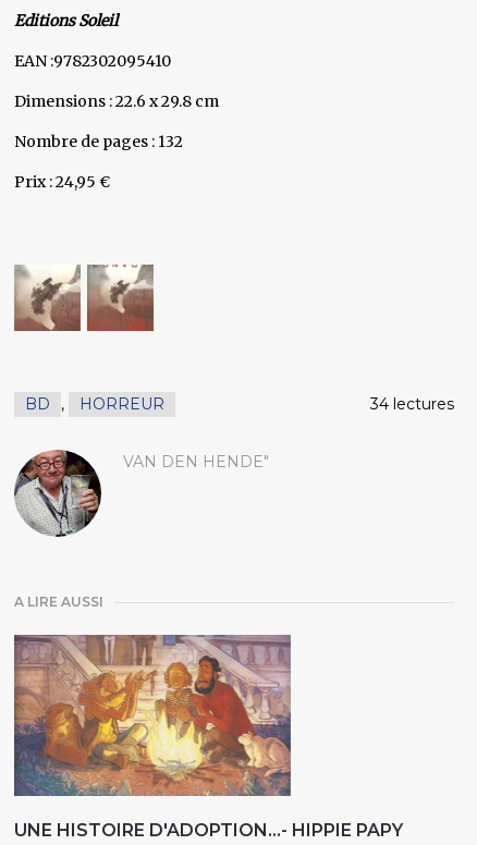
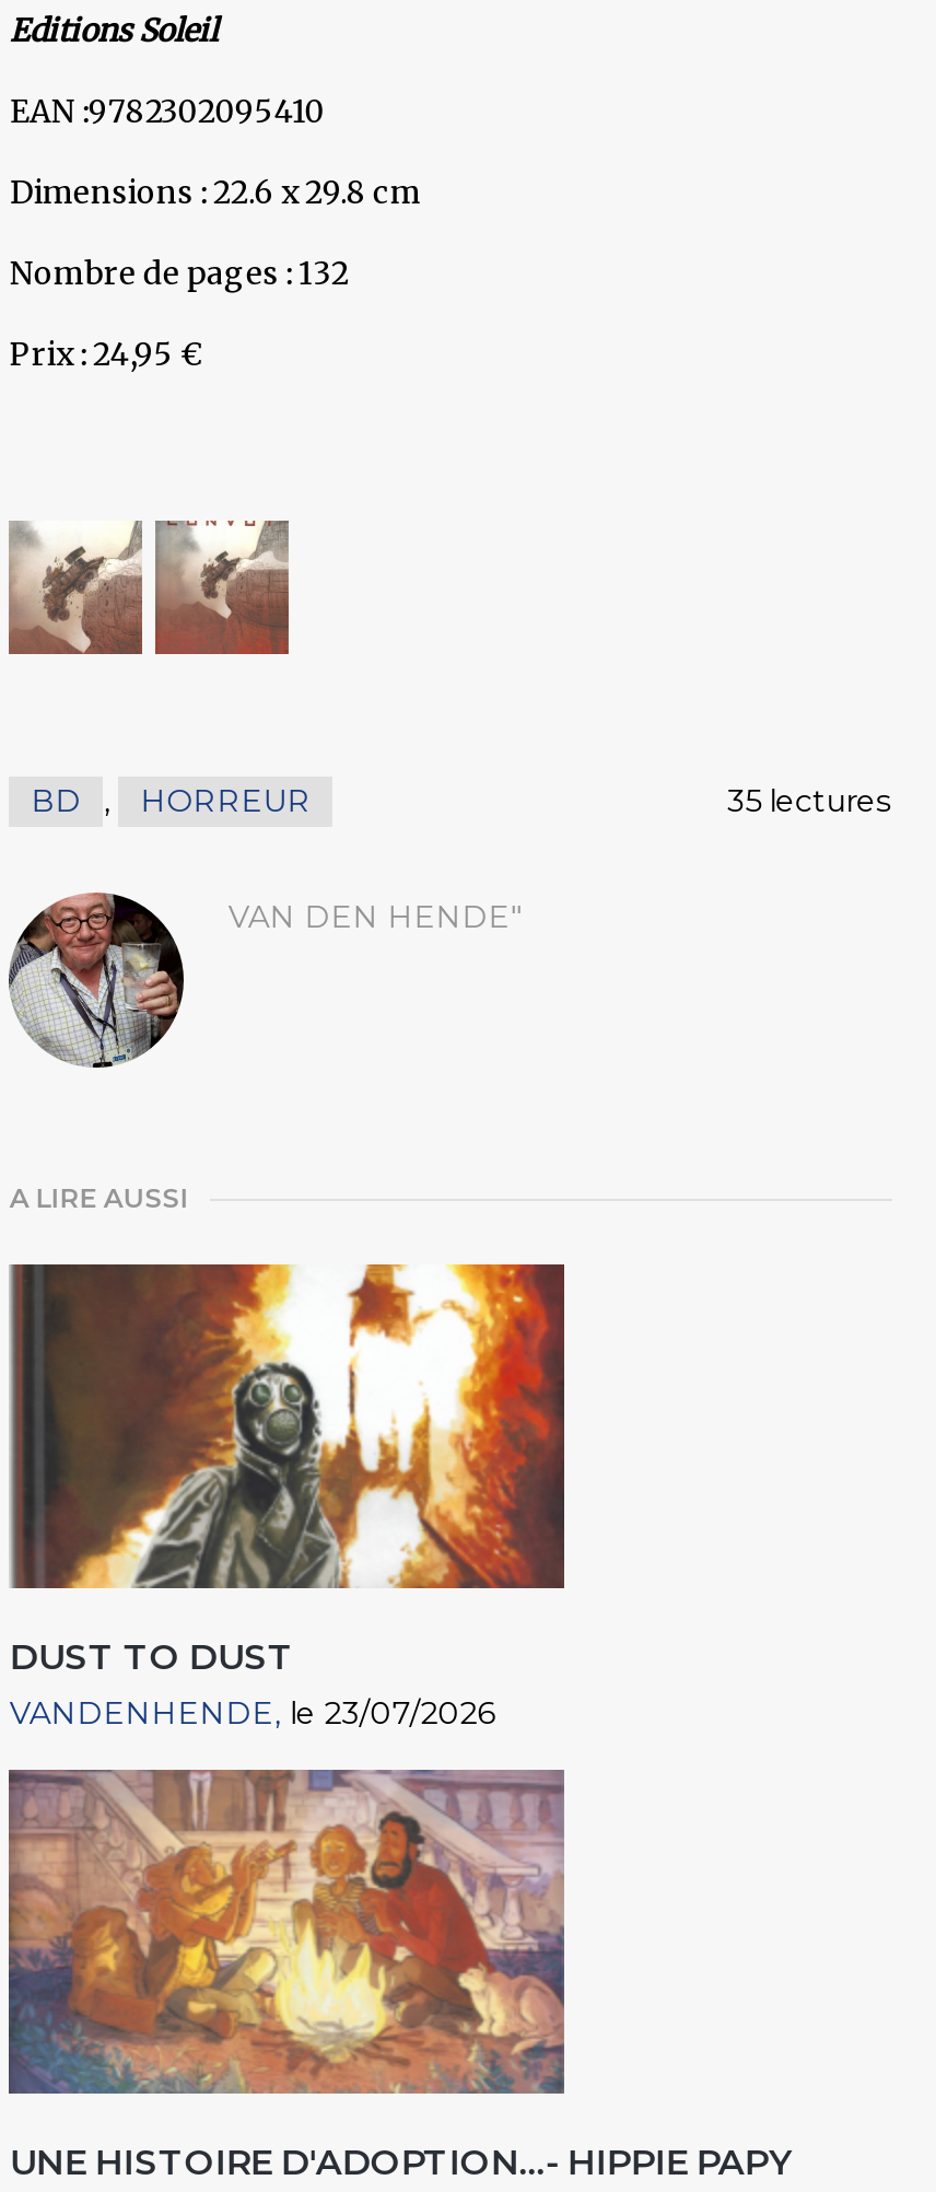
[370,394,454,414] 34 lectures -> [727,781,891,821] 35 lectures
none -> [10,1262,566,1733] [image] | DUST TO DUST | VANDENHENDE le 23/07/2026

